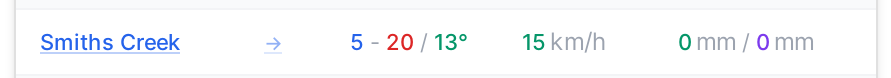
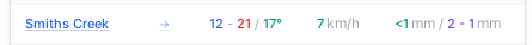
[350,26,814,56] 5 - 20 / 13° | 15 km/h | 0 mm / 0 mm -> [209,14,500,32] 12 - 21 / 17° | 7 km/h | <1 mm / 2 - 1 mm

